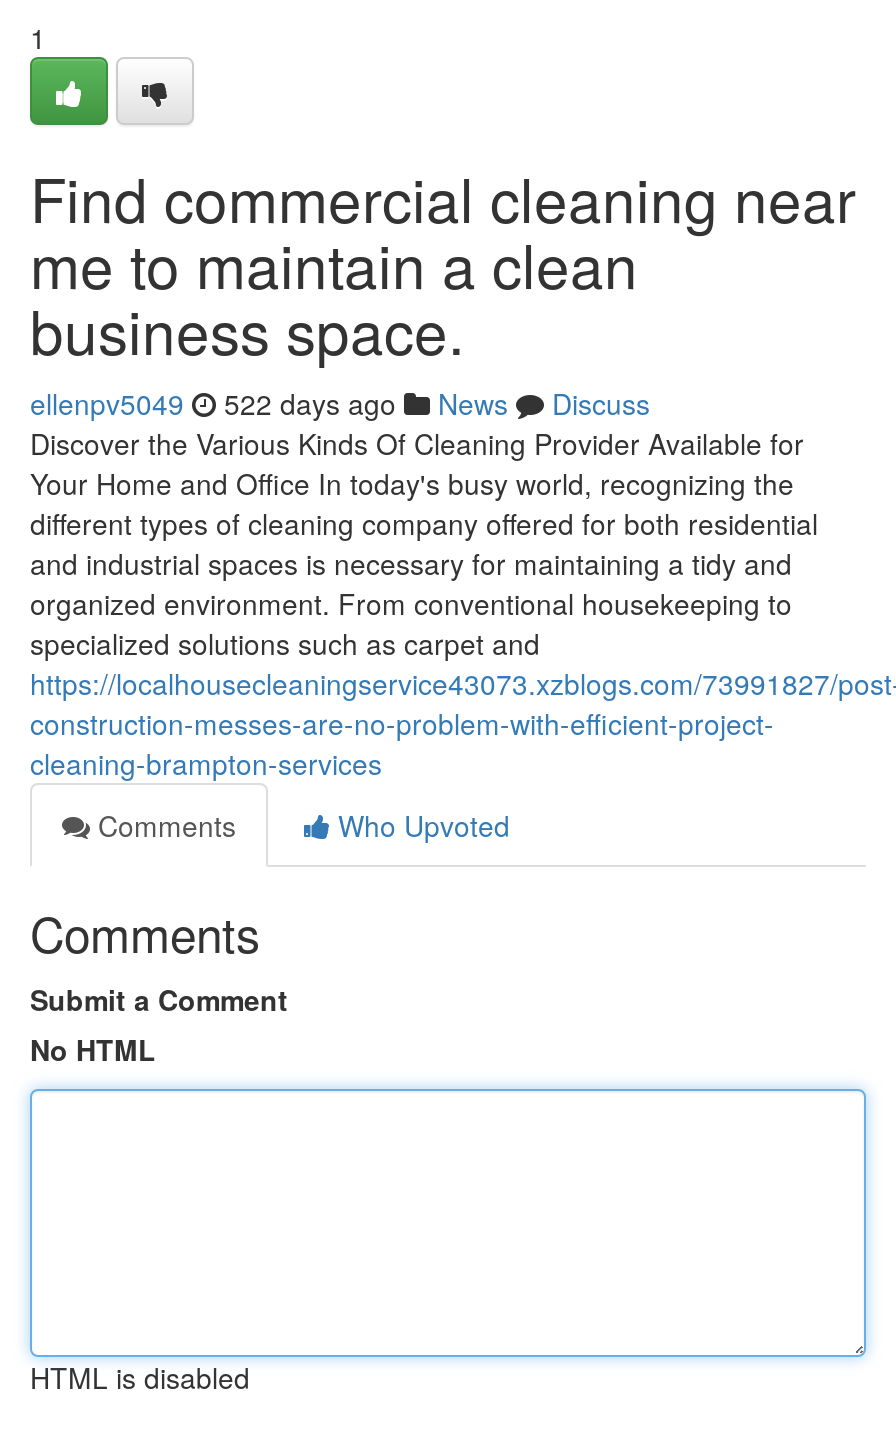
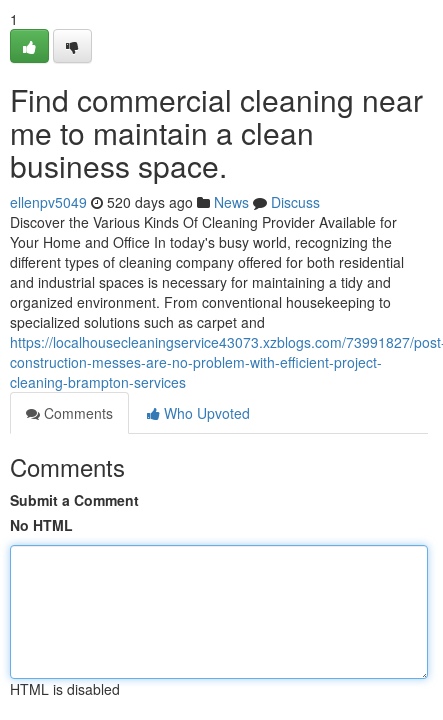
[30,383,650,423] ellenpv5049 522 days ago News Discuss -> [10,192,320,212] ellenpv5049 520 days ago News Discuss

